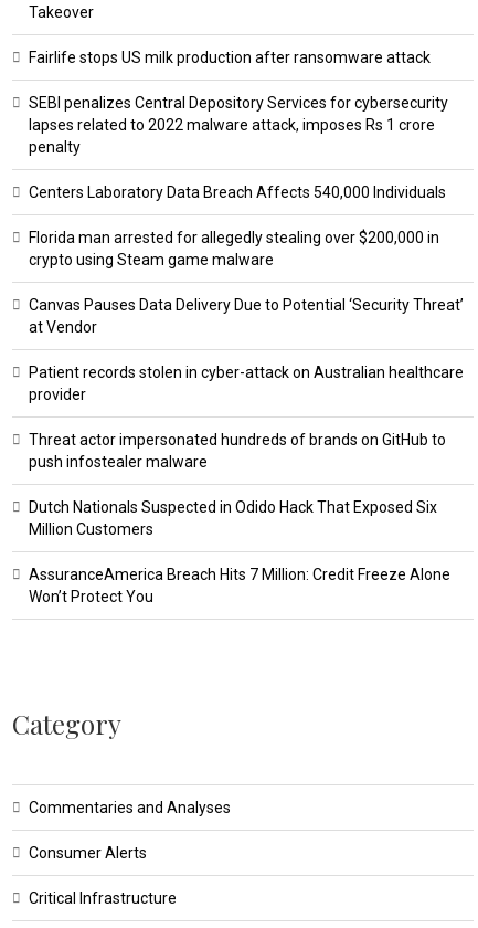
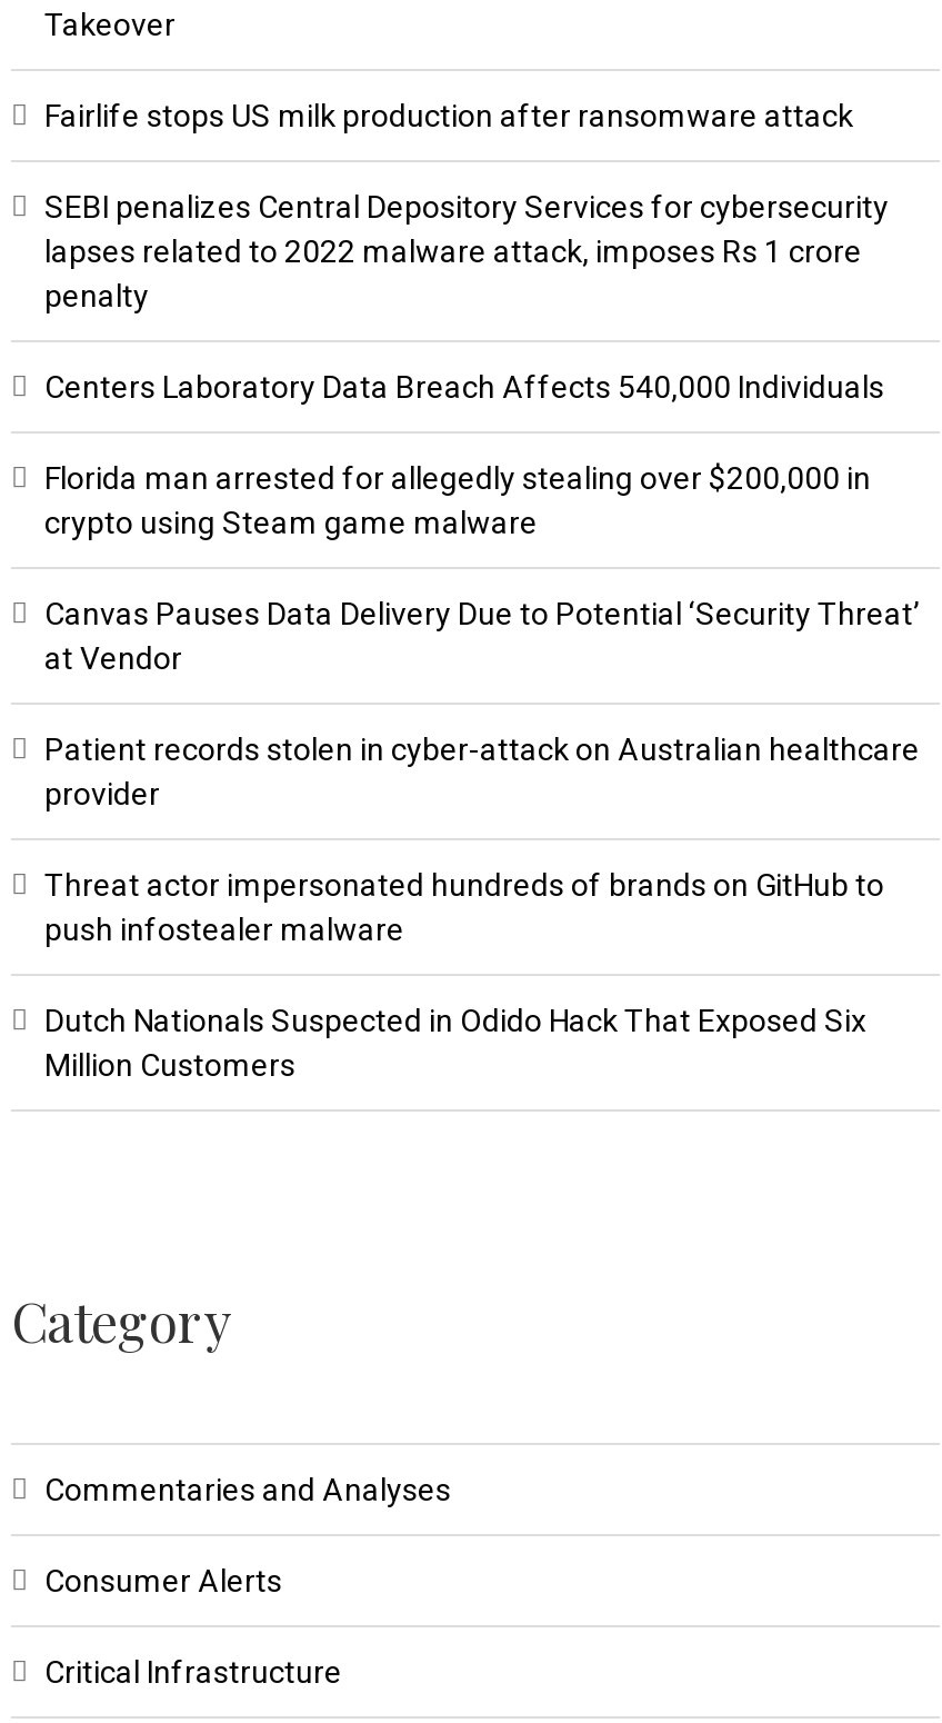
[29,565,450,605] AssuranceAmerica Breach Hits 7 Million: Credit Freeze Alone | Won’t Protect You -> none

